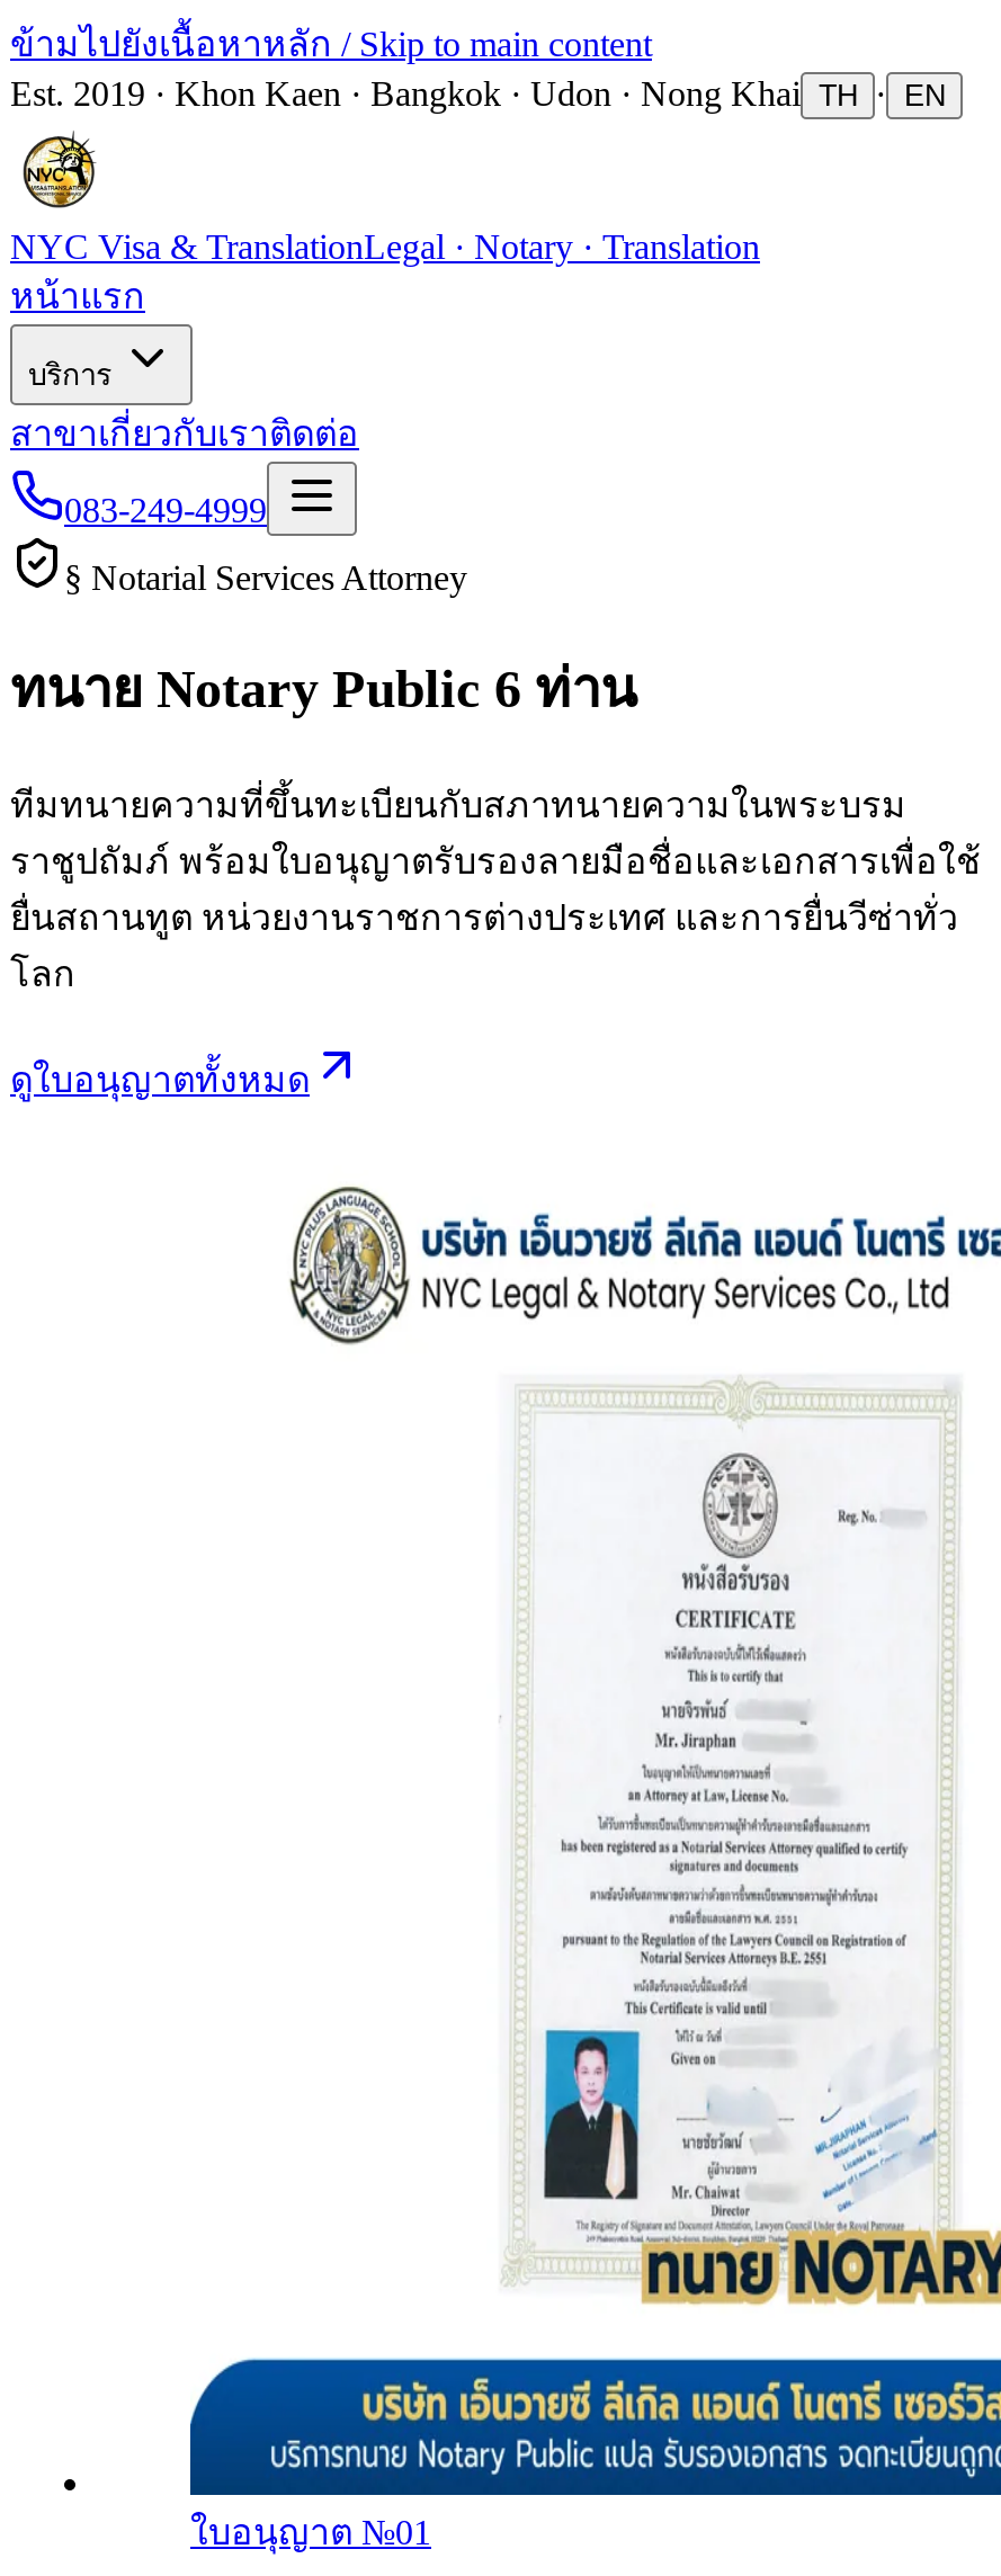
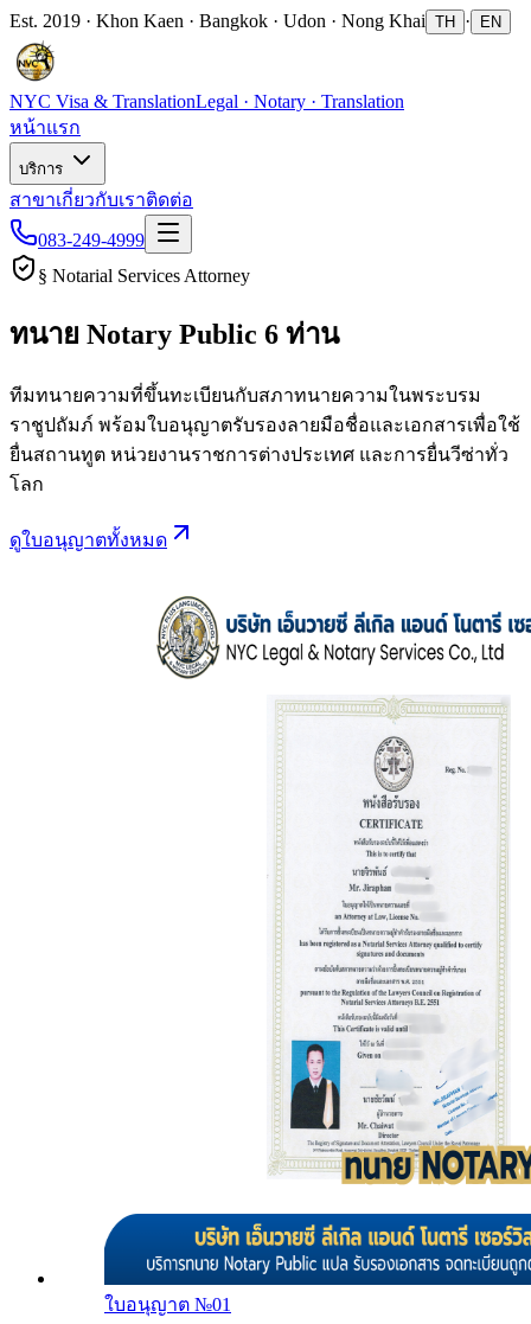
[10,25,652,63] ข้ามไปยังเนื้อหาหลัก / Skip to main content -> none

